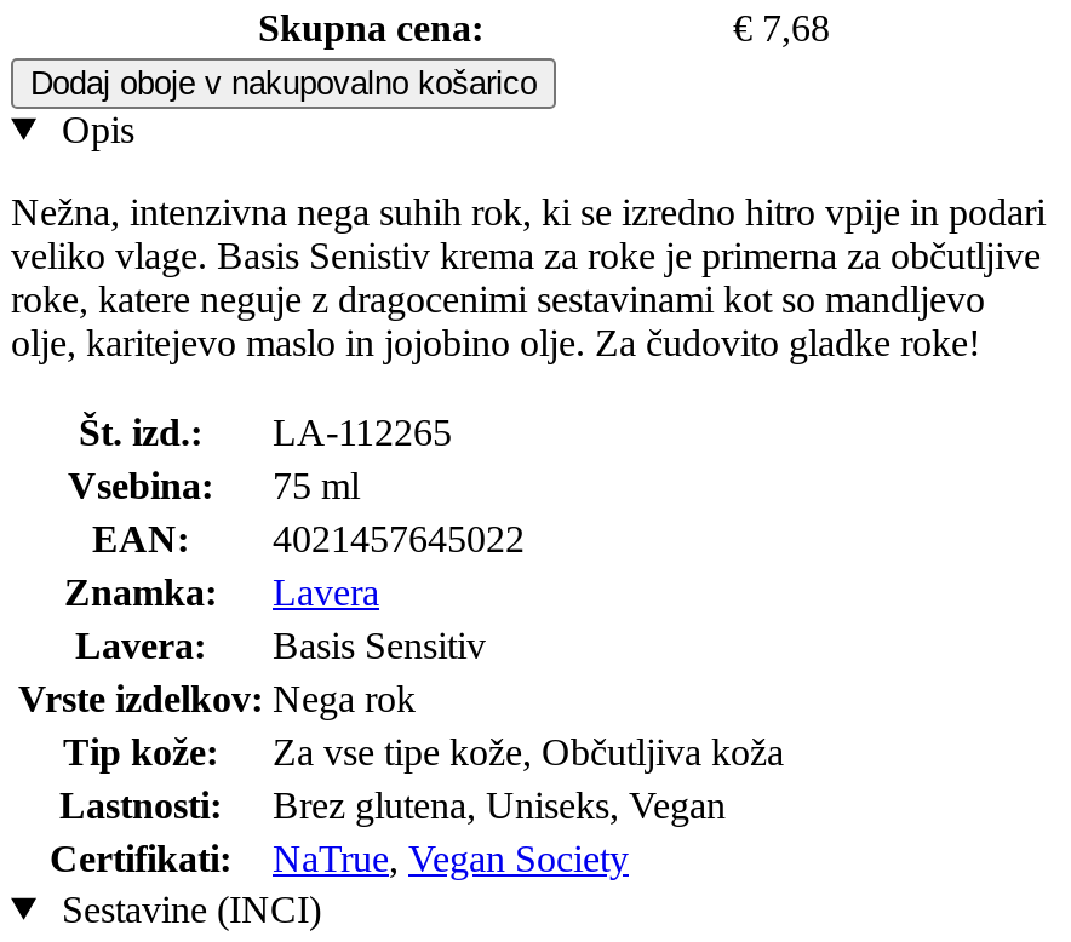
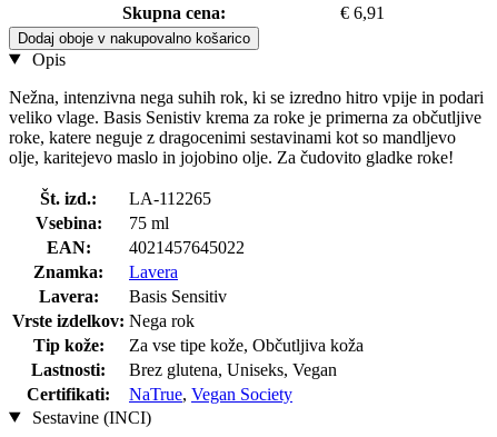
[733,7,830,48] € 7,68 -> [340,3,385,22] € 6,91

